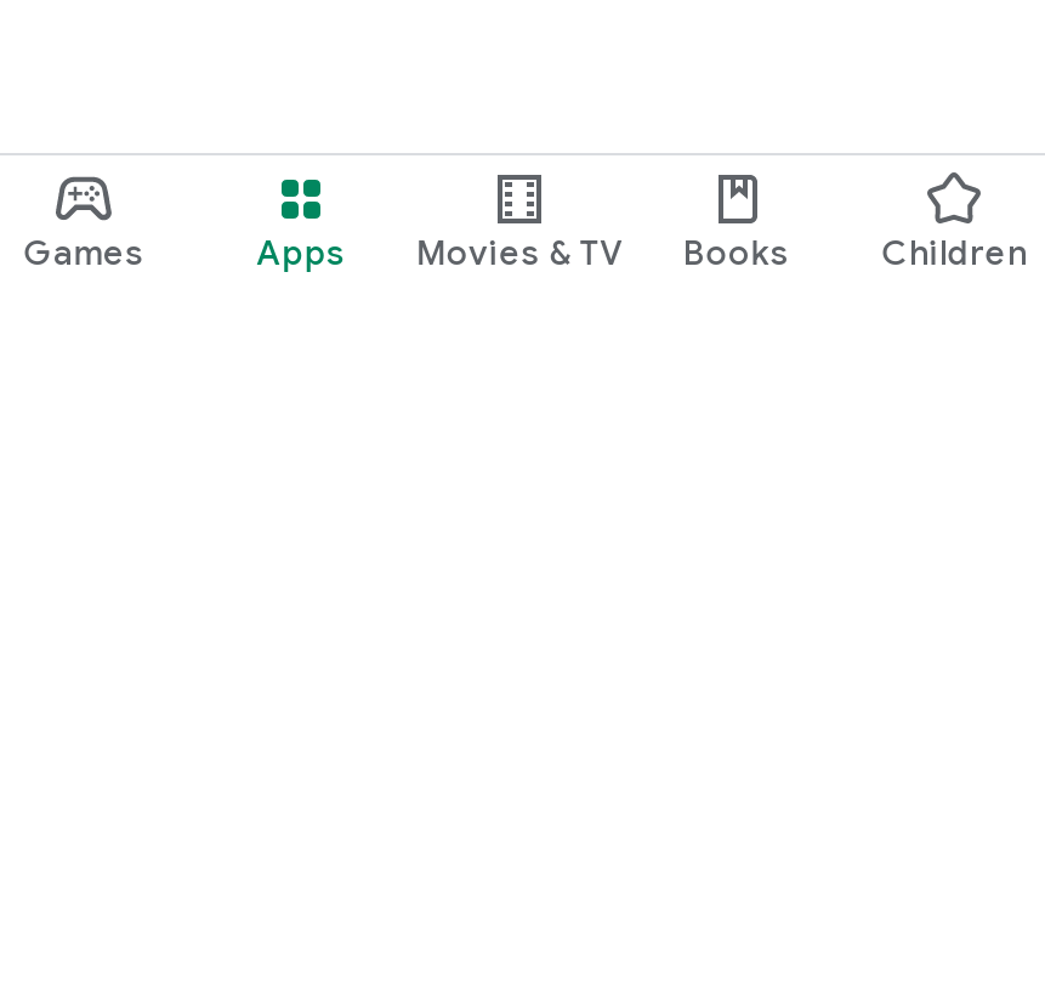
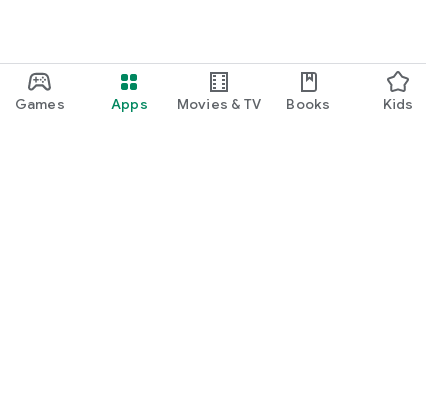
[882,229,1027,273] Children -> [383,94,414,112] Kids

